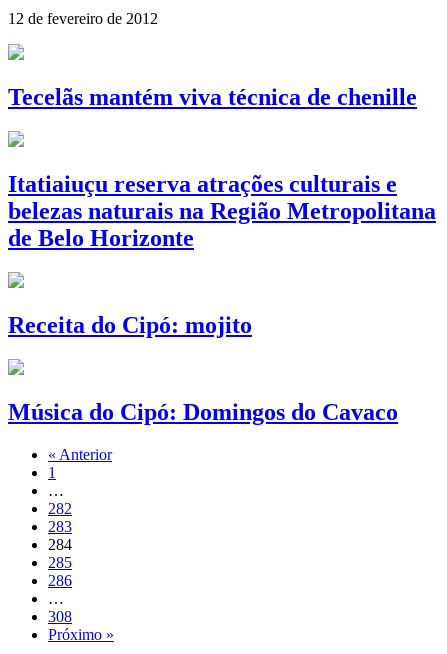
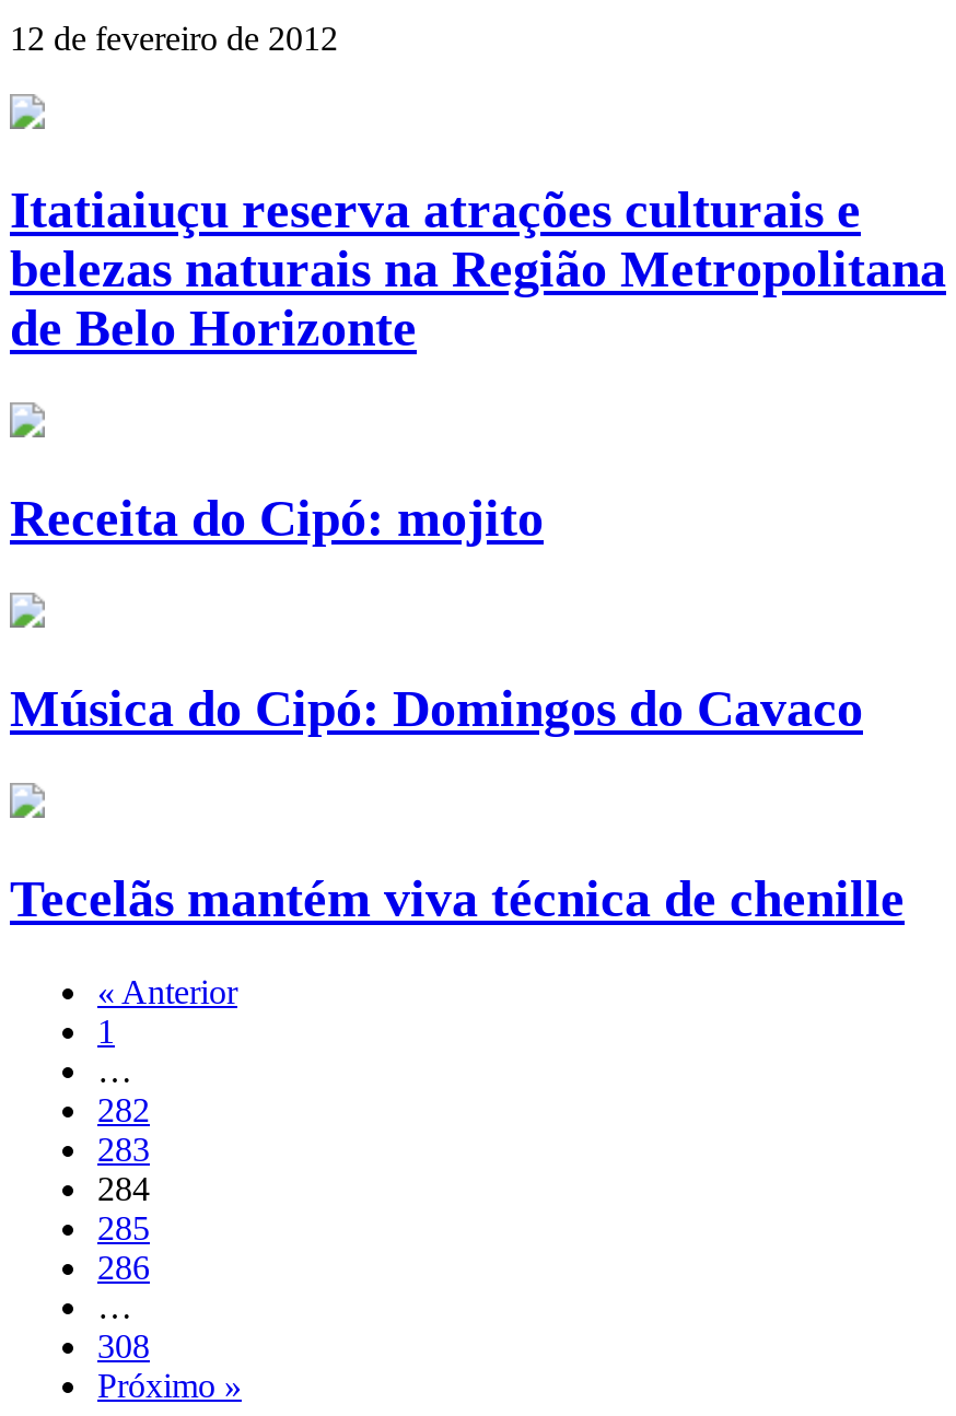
moved [8,84,417,110] -> [10,870,905,927]: Tecelãs mantém viva técnica de chenille
moved [8,171,436,425] -> [10,182,946,737]: Itatiaiuçu reserva atrações culturais e | belezas naturais na Região Metropolitana | de Belo Horizonte | Receita do Cipó: mojito | Música do Cipó: Domingos do Cavaco

